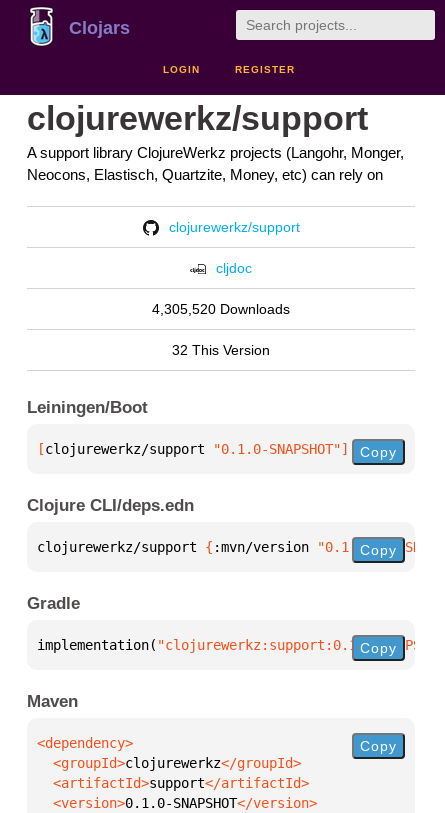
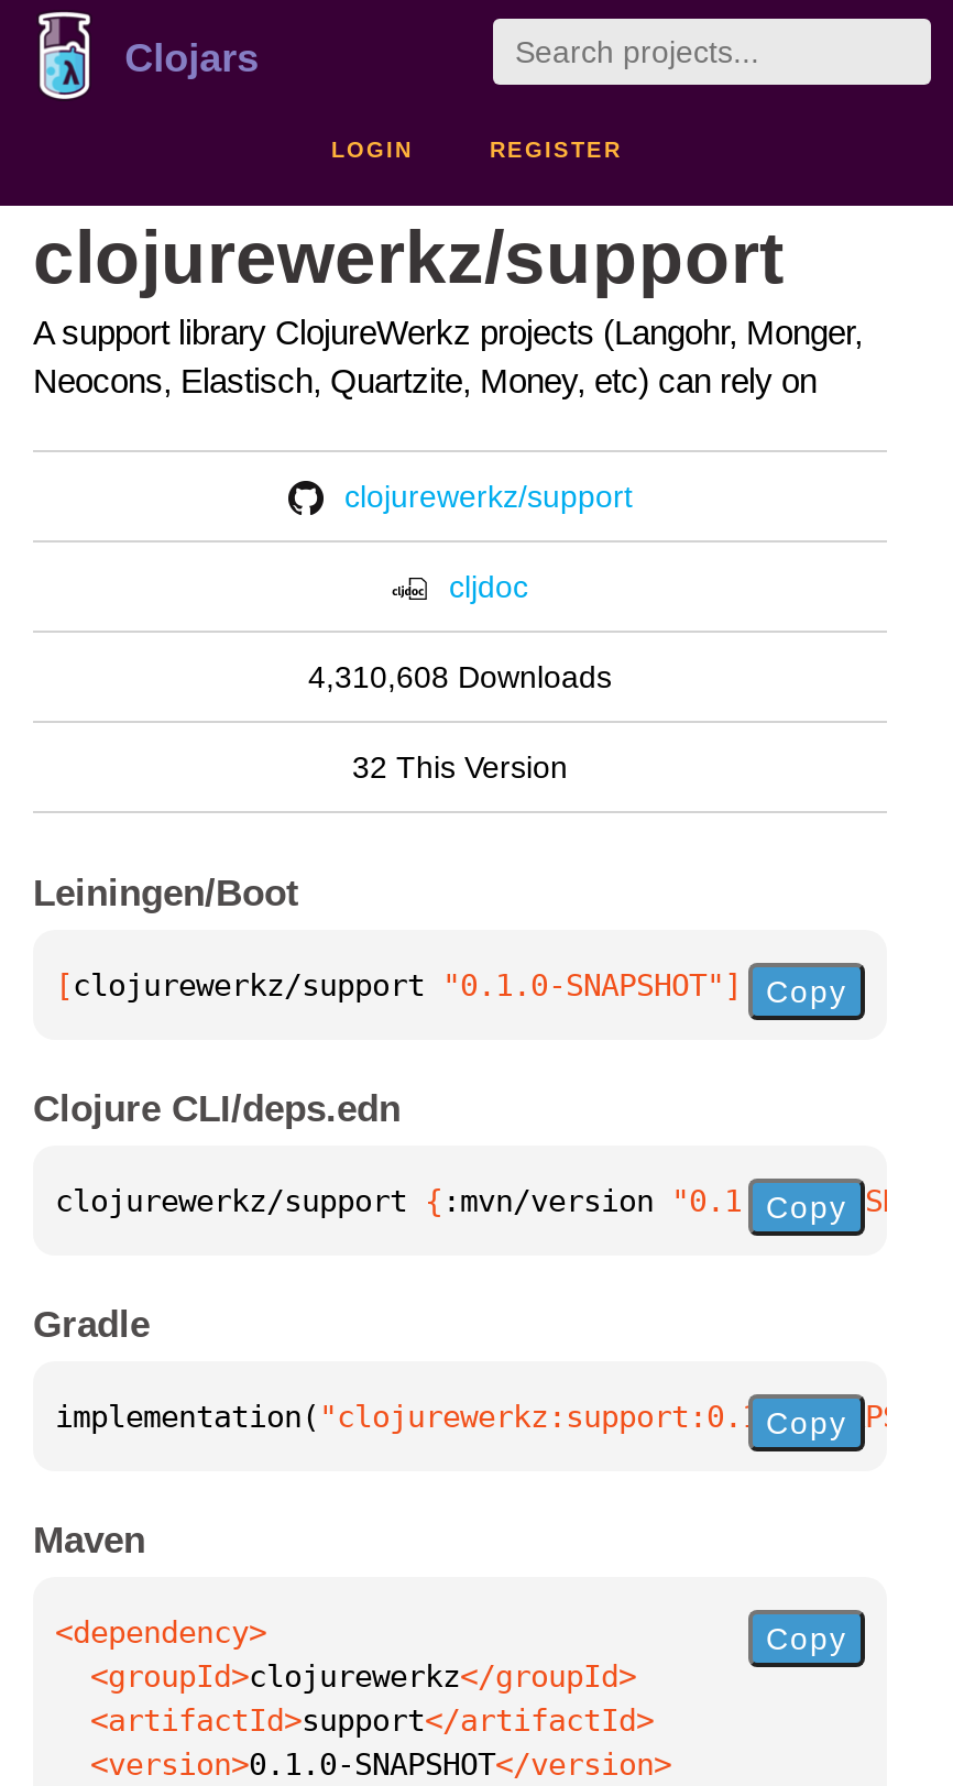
[152,301,290,317] 4,305,520 Downloads -> [308,659,612,694] 4,310,608 Downloads

